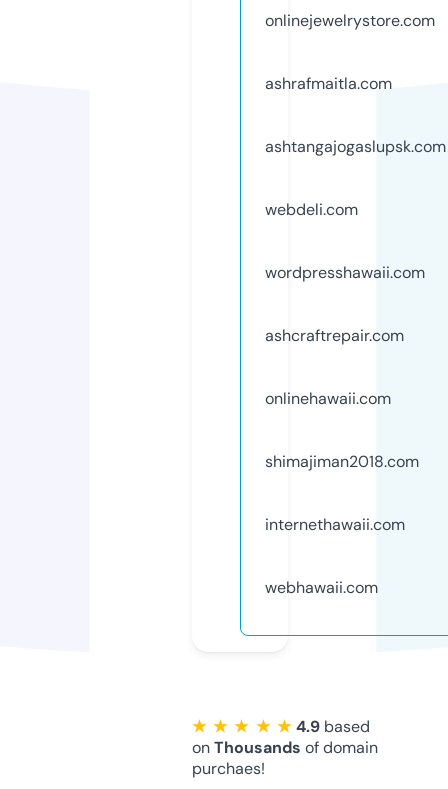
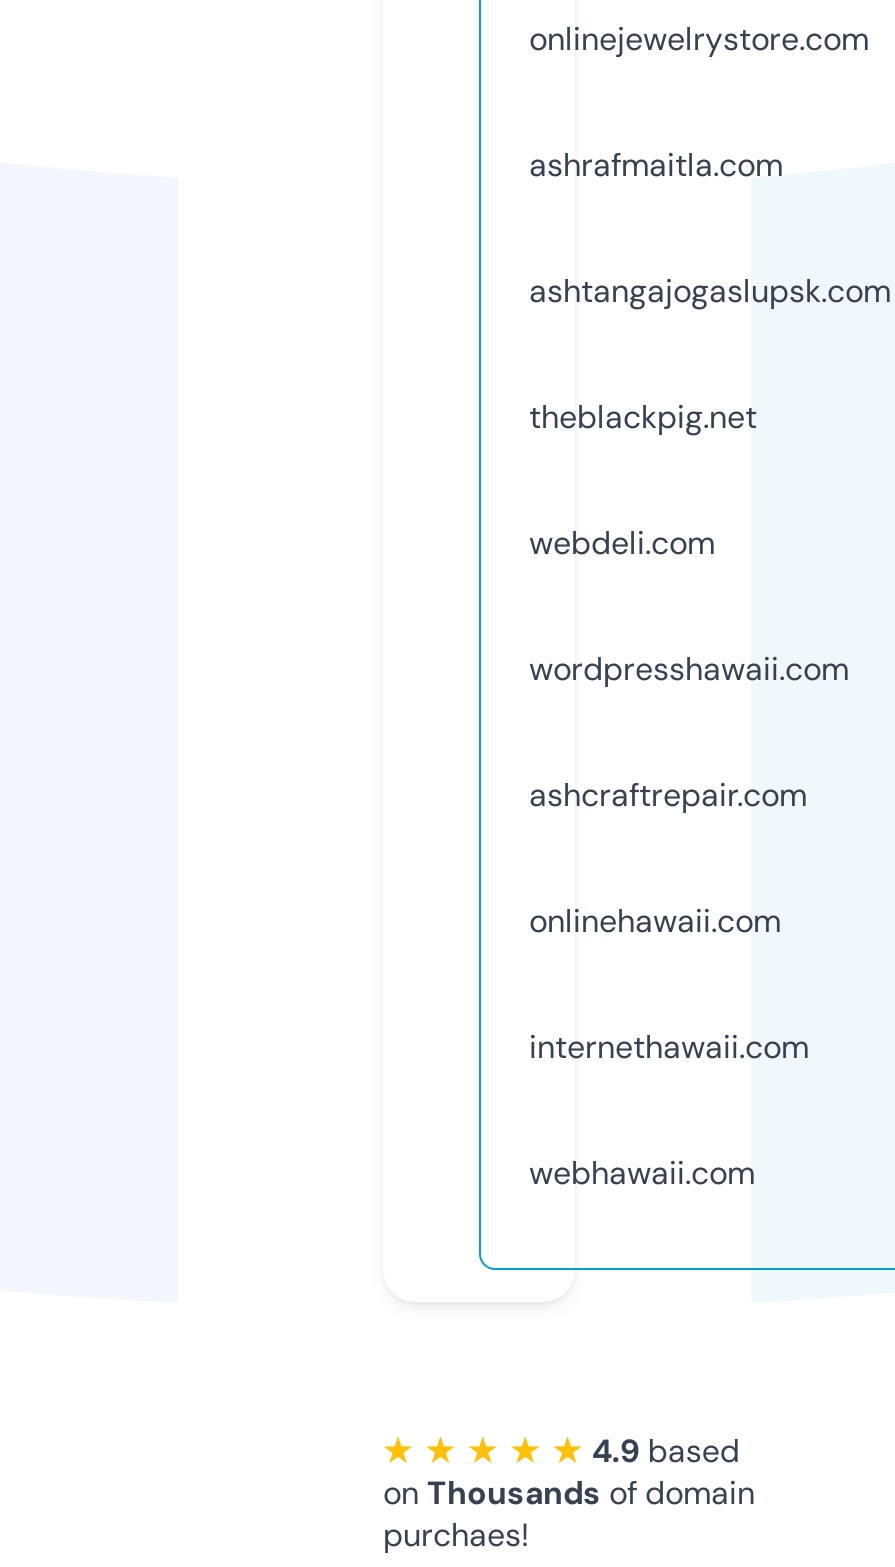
none -> [529,396,757,438] theblackpig.net
moved [265,199,425,409] -> [529,522,849,942]: webdeli.com | wordpresshawaii.com | ashcraftrepair.com | onlinehawaii.com
[265,451,419,472] shimajiman2018.com -> none

